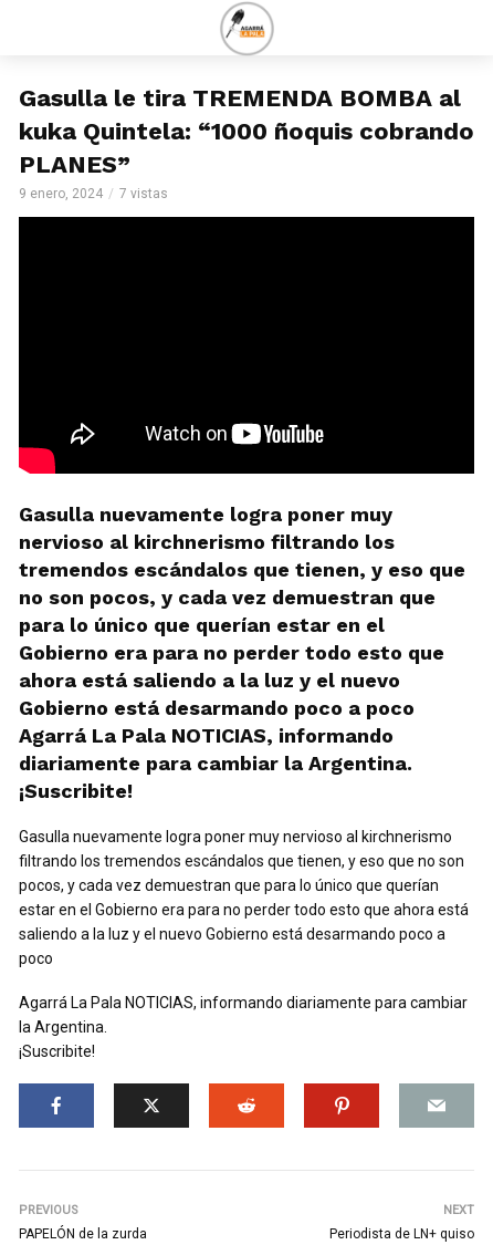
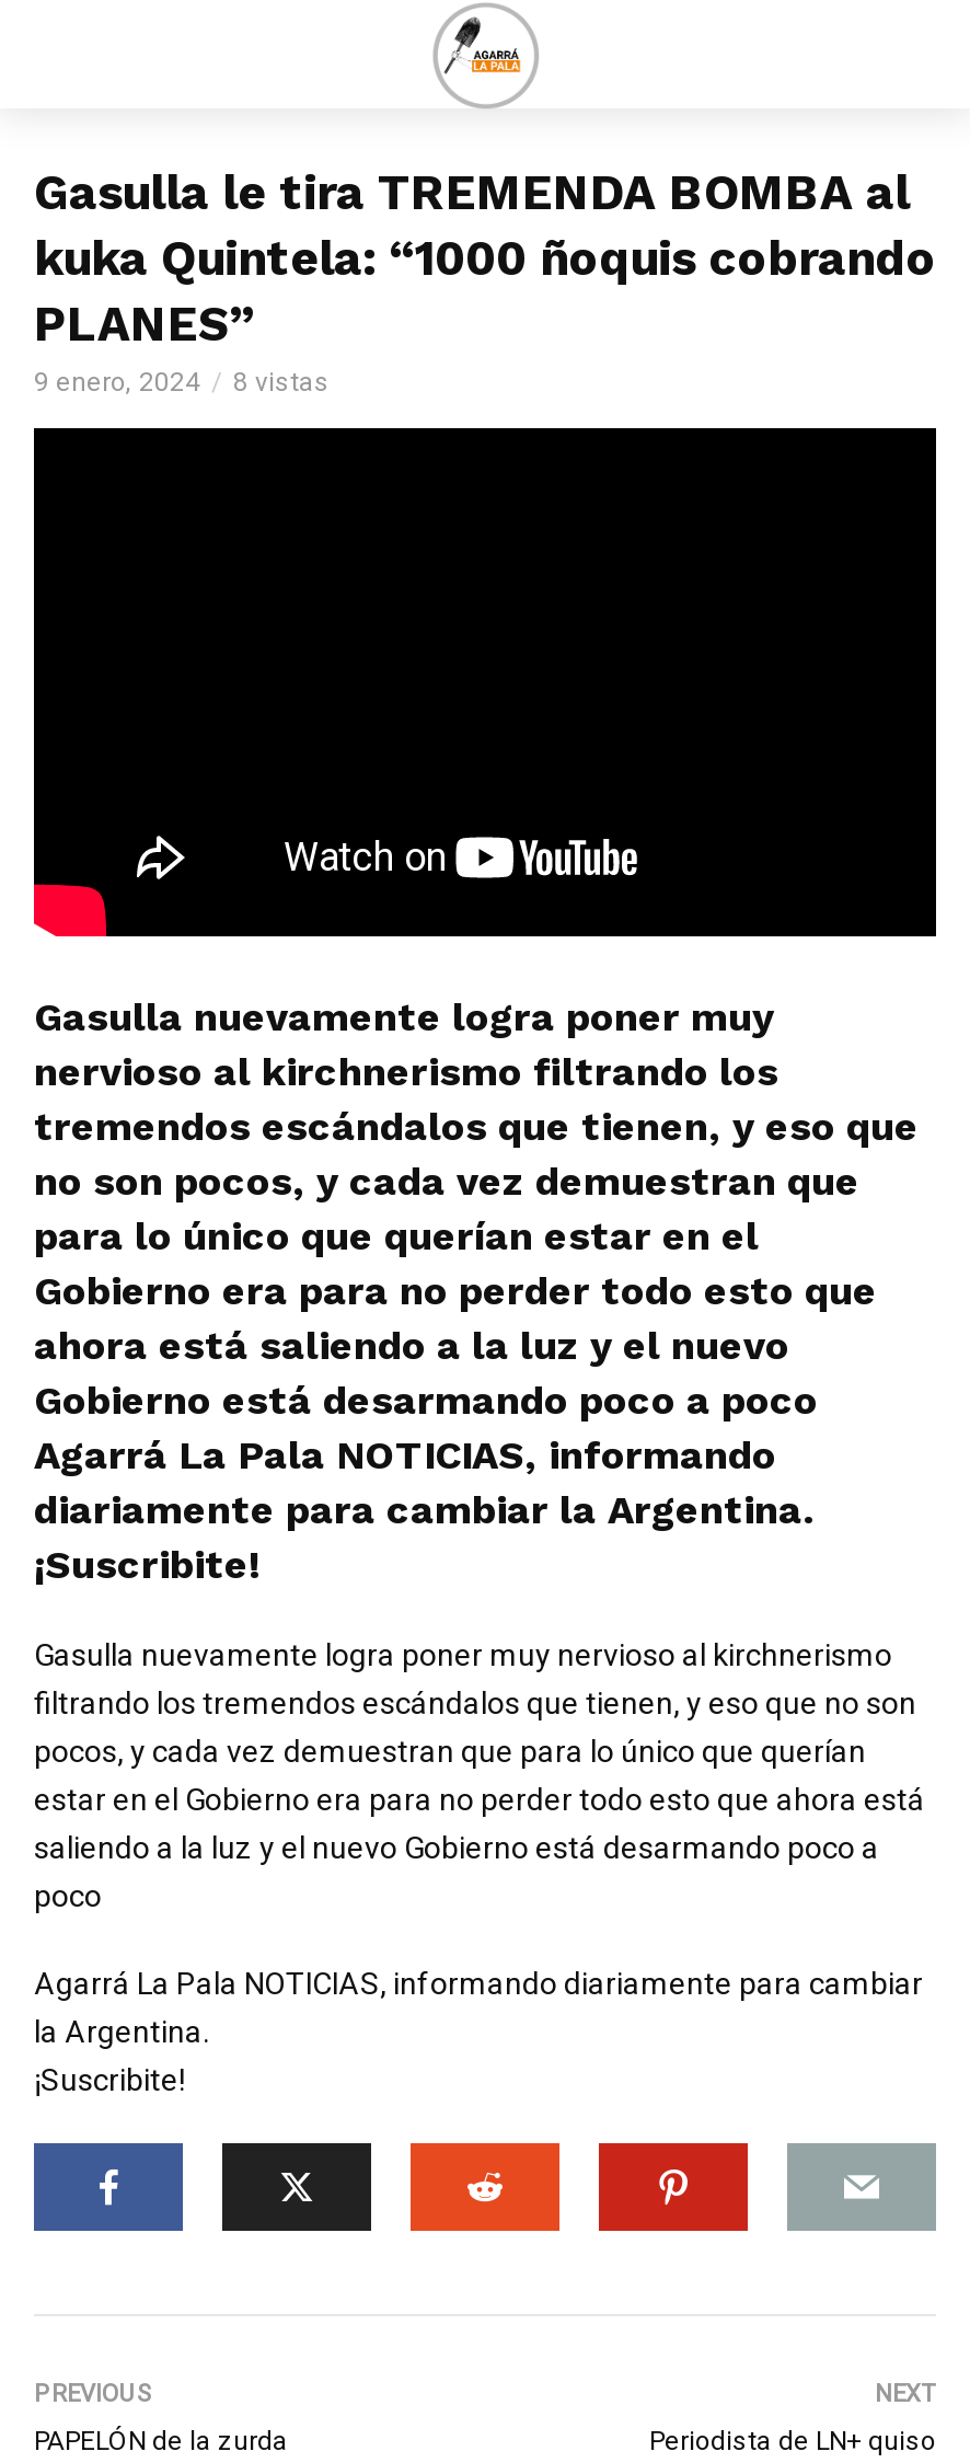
[19,186,168,201] 9 enero, 2024 7 vistas -> [34,367,330,398] 9 enero, 2024 8 vistas

